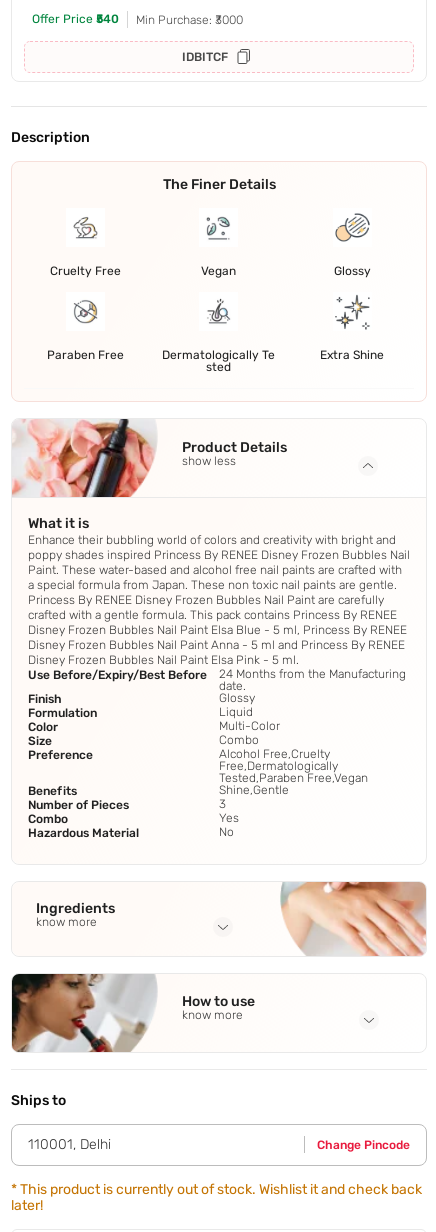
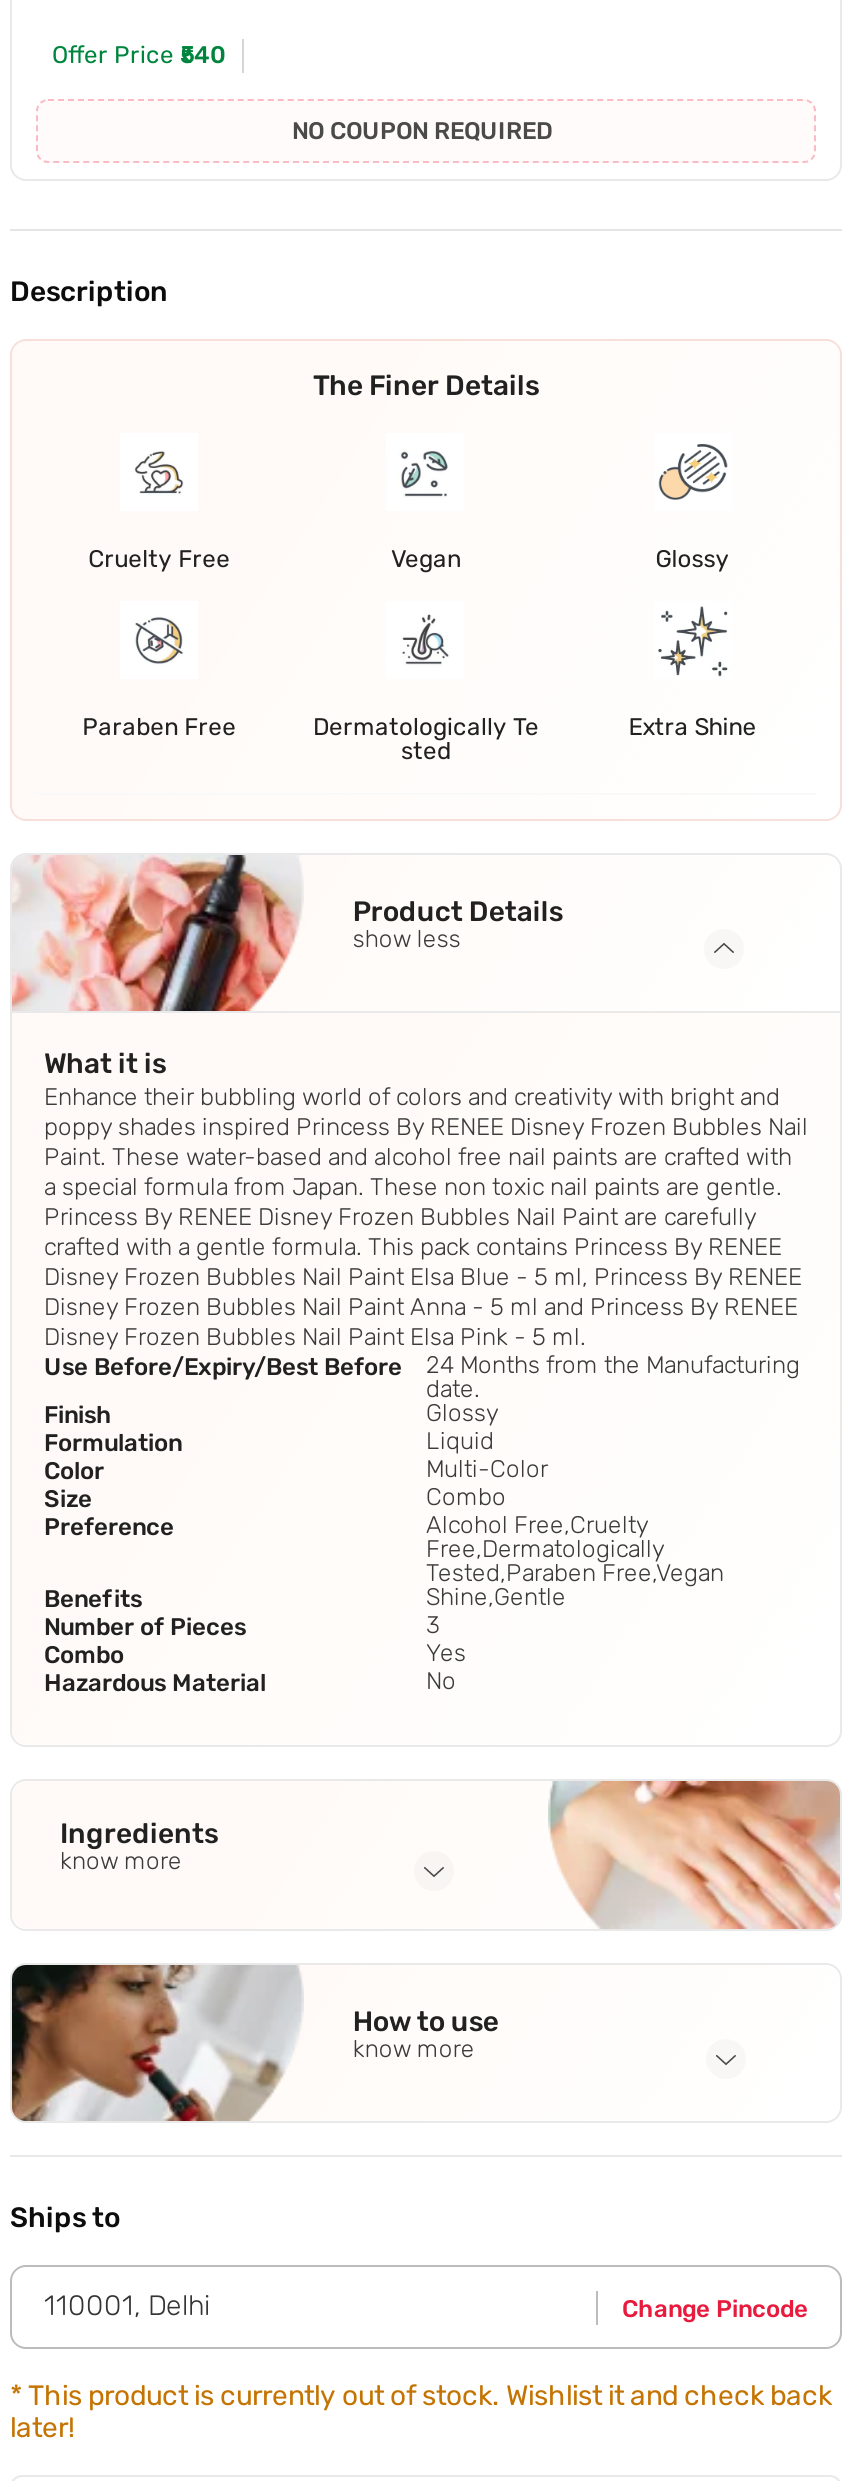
[136,13,243,64] Min Purchase: ₹3000 | IDBITCF -> [292,118,552,146] NO COUPON REQUIRED

